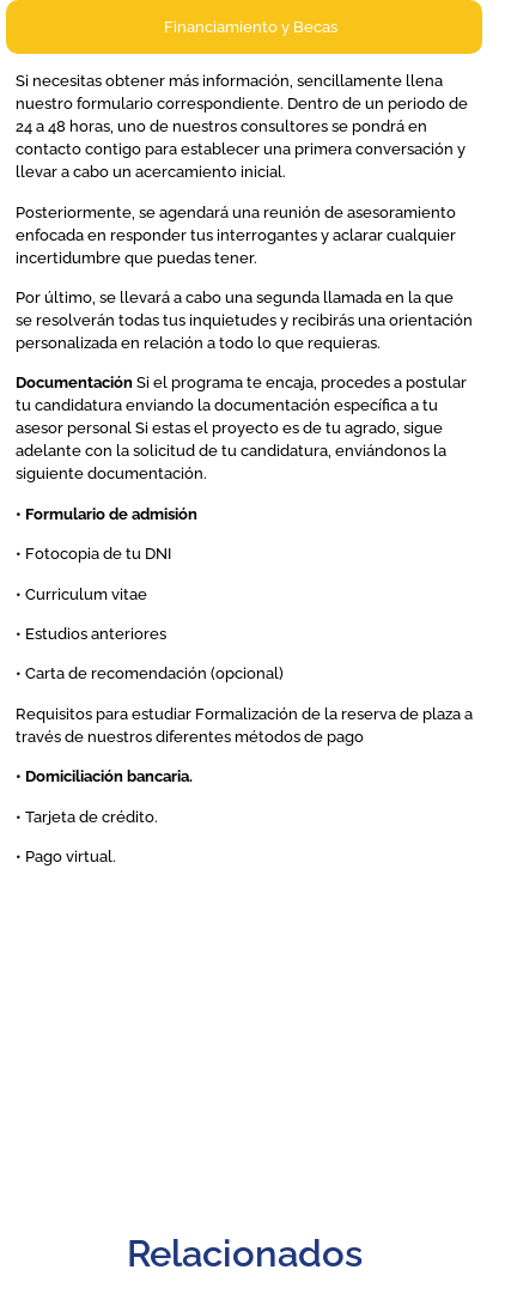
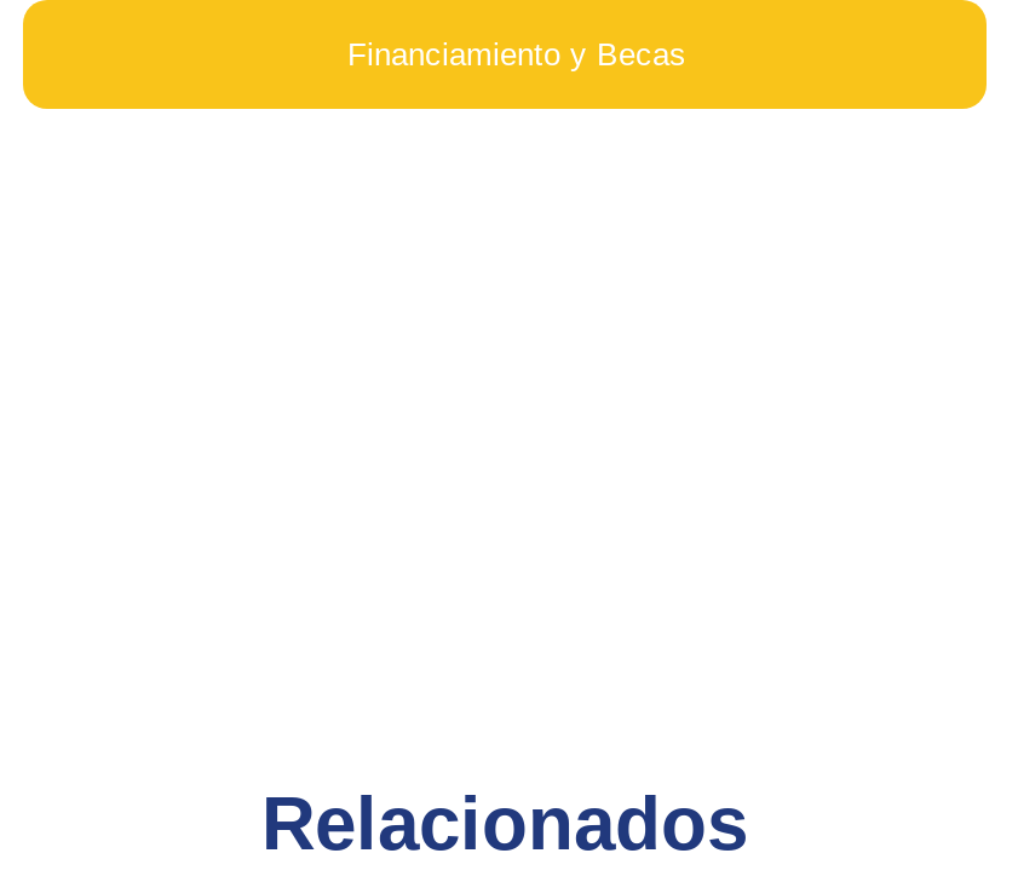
[16,72,473,865] Si necesitas obtener más información, sencillamente llena | nuestro formulario correspondiente. Dentro de un periodo de | 24 a 48 horas, uno de nuestros consultores se pondrá en | contacto contigo para establecer una primera conversación y | llevar a cabo un acercamiento inicial. | Posteriormente, se agendará una reunión de asesoramiento | enfocada en responder tus interrogantes y aclarar cualquier | incertidumbre que puedas tener. | Por último, se llevará a cabo una segunda llamada en la que | se resolverán todas tus inquietudes y recibirás una orientación | personalizada en relación a todo lo que requieras. | Documentación Si el programa te encaja, procedes a postular | tu candidatura enviando la documentación específica a tu | asesor personal Si estas el proyecto es de tu agrado, sigue | adelante con la solicitud de tu candidatura, enviándonos la | siguiente documentación. | • Formulario de admisión | • Fotocopia de tu DNI | • Curriculum vitae | • Estudios anteriores | • Carta de recomendación (opcional) | Requisitos para estudiar Formalización de la reserva de plaza a | través de nuestros diferentes métodos de pago | • Domiciliación bancaria. | • Tarjeta de crédito. | • Pago virtual. -> none

